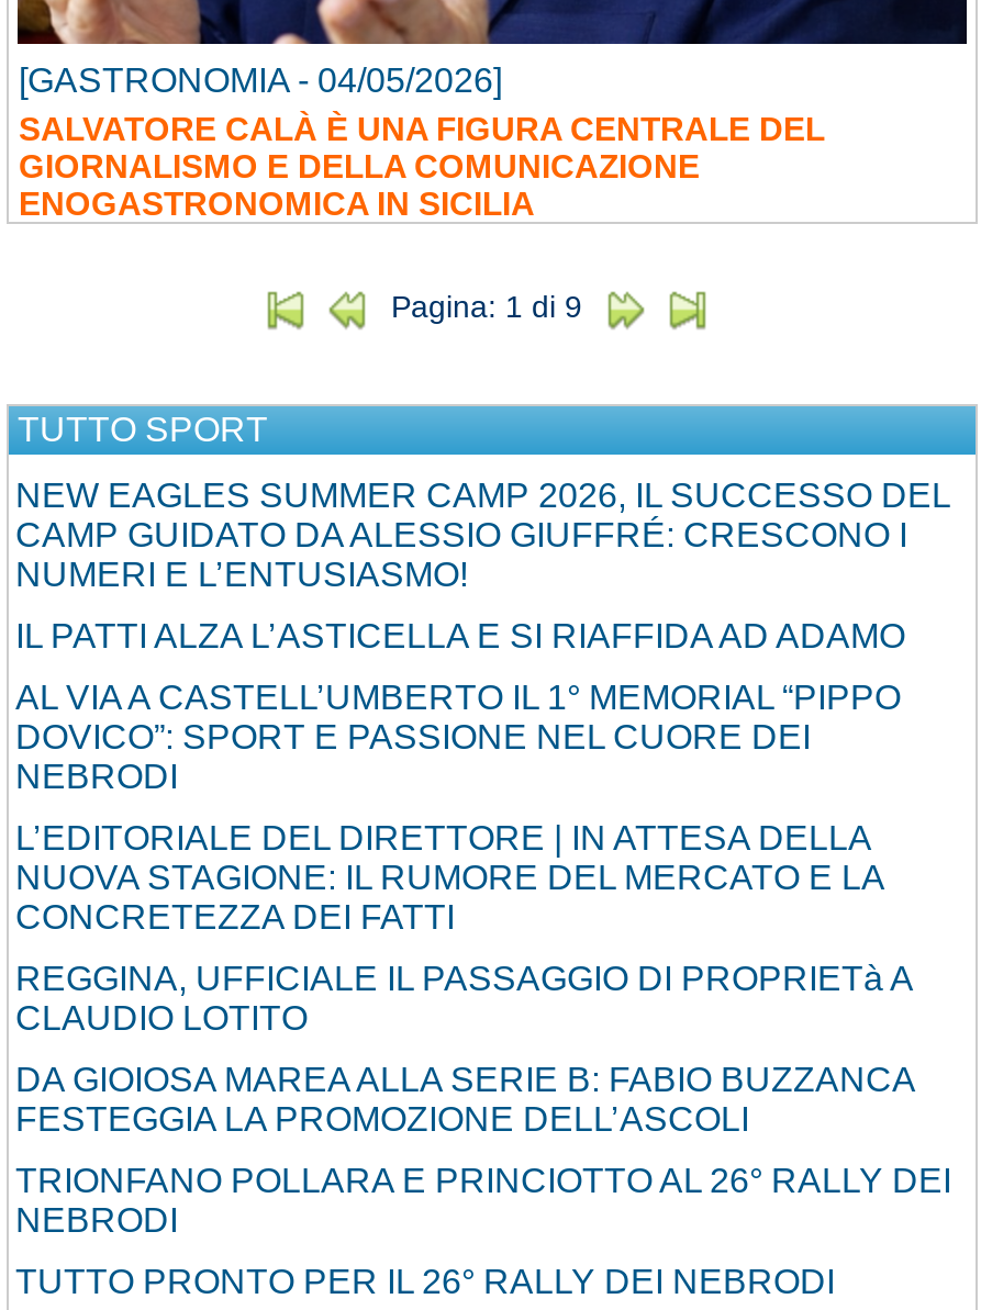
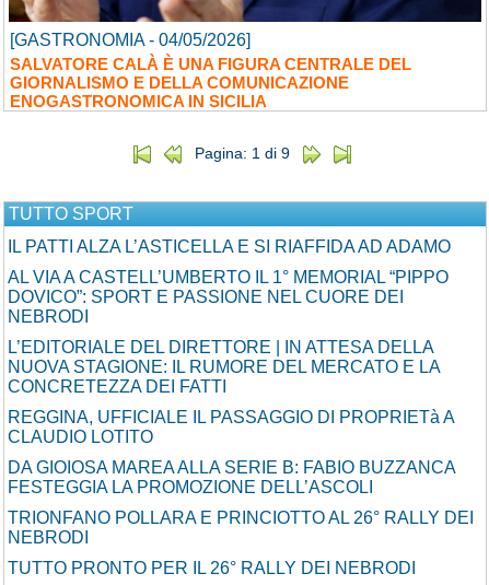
[15,477,949,593] NEW EAGLES SUMMER CAMP 2026, IL SUCCESSO DEL | CAMP GUIDATO DA ALESSIO GIUFFRÉ: CRESCONO I | NUMERI E L’ENTUSIASMO! -> none

